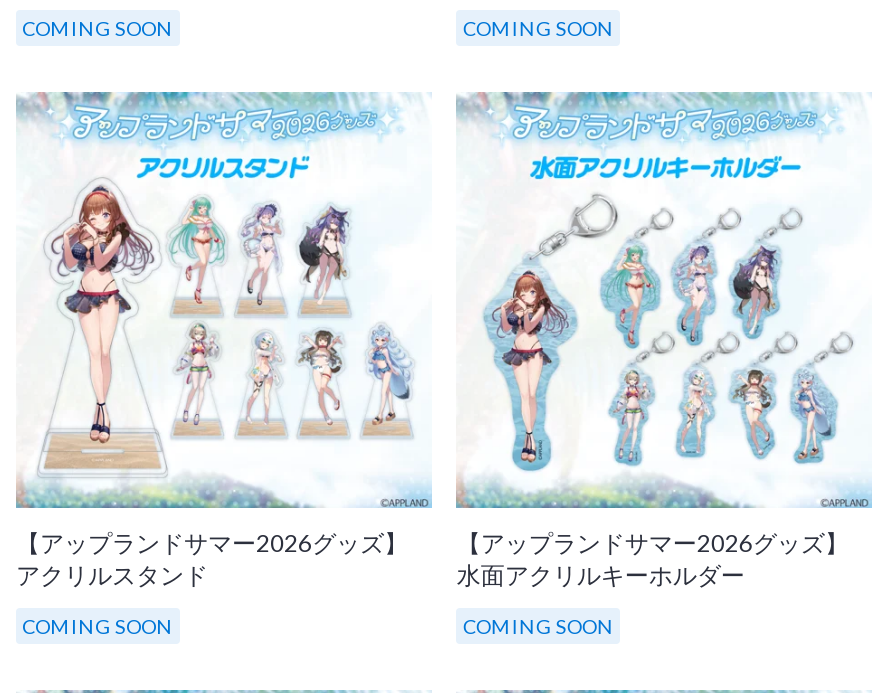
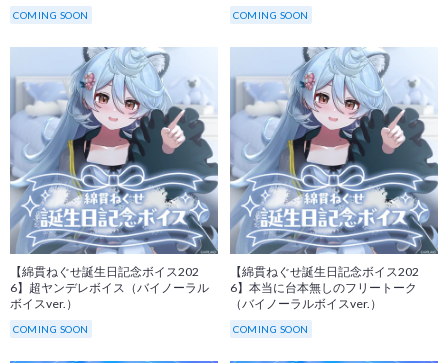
[16,89,432,589] [image] | 【アップランドサマー2026グッズ】 | アクリルスタンド -> [9,46,219,311] [image] | 【綿貫ねぐせ誕生日記念ボイス202 | 6】超ヤンデレボイス（バイノーラル | ボイスver.）
[456,89,874,589] [image] | 【アップランドサマー2026グッズ】 | 水面アクリルキーホルダー -> [229,46,439,311] [image] | 【綿貫ねぐせ誕生日記念ボイス202 | 6】本当に台本無しのフリートーク | （バイノーラルボイスver.）

